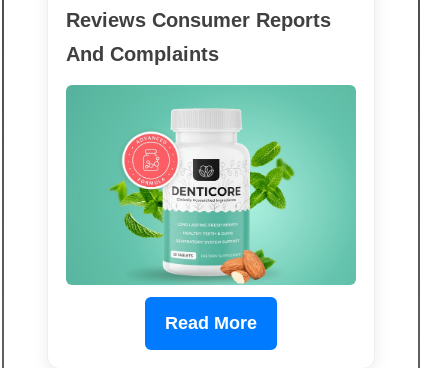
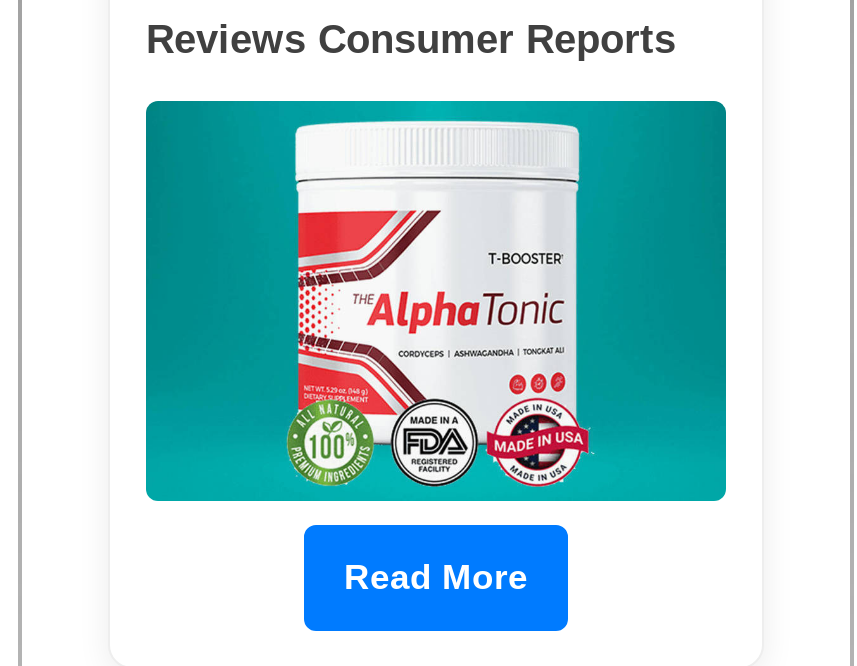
[66,43,219,65] And Complaints -> none
[66,86,357,285] [image] -> [148,102,726,502] [image]

